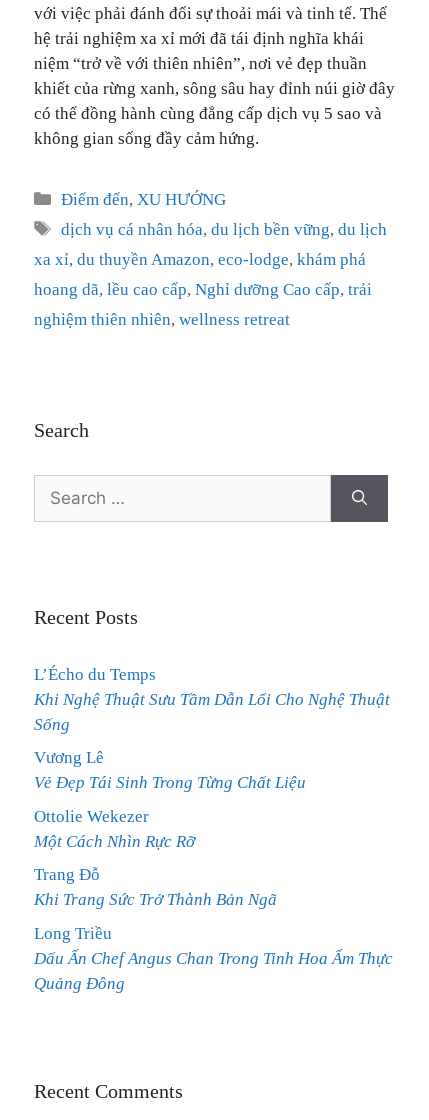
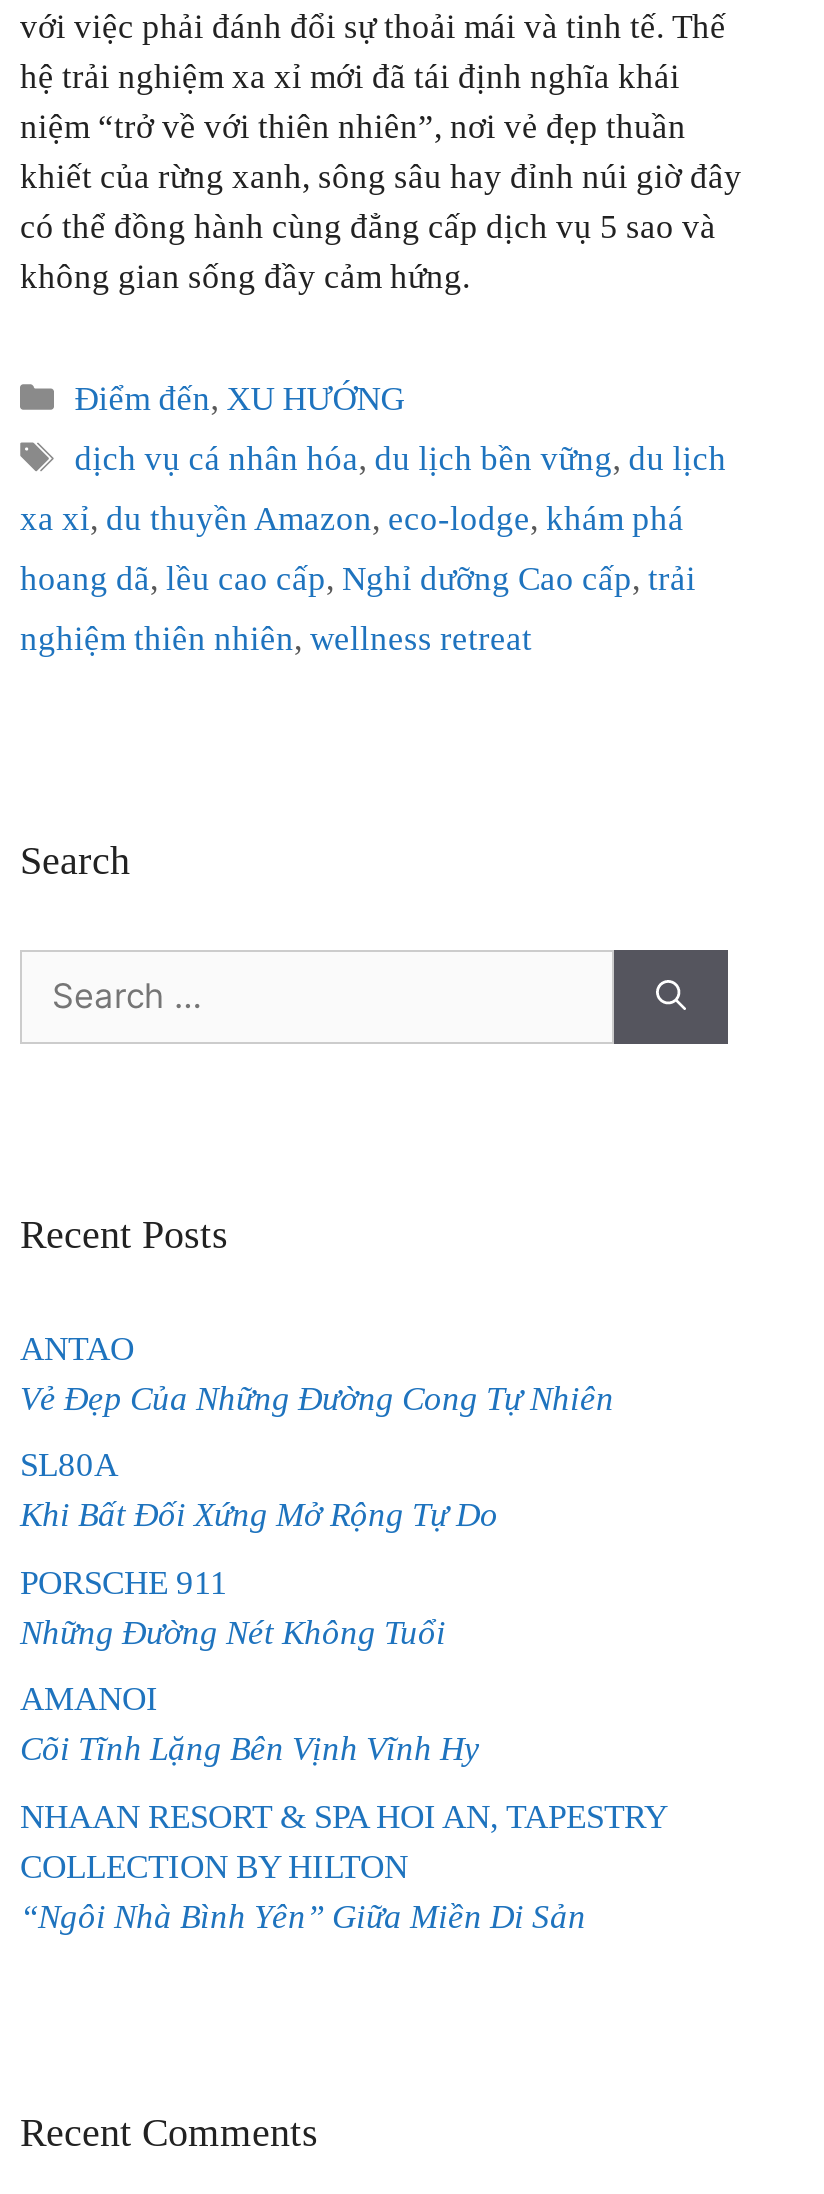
[34,665,390,734] L’Écho du Temps | Khi Nghệ Thuật Sưu Tầm Dẫn Lối Cho Nghệ Thuật | Sống -> [20,1329,614,1417] ANTAO | Vẻ Đẹp Của Những Đường Cong Tự Nhiên
[34,748,306,792] Vương Lê | Vẻ Đẹp Tái Sinh Trong Từng Chất Liệu -> [20,1446,498,1534] SL80A | Khi Bất Đối Xứng Mở Rộng Tự Do
[34,807,195,851] Ottolie Wekezer | Một Cách Nhìn Rực Rỡ -> [20,1563,446,1651] PORSCHE 911 | Những Đường Nét Không Tuổi
[34,865,277,909] Trang Đỗ | Khi Trang Sức Trở Thành Bản Ngã -> [20,1680,480,1768] AMANOI | Cõi Tĩnh Lặng Bên Vịnh Vĩnh Hy
[34,924,393,993] Long Triều | Dấu Ấn Chef Angus Chan Trong Tinh Hoa Ẩm Thực | Quảng Đông -> [20,1797,666,1935] NHAAN RESORT & SPA HOI AN, TAPESTRY | COLLECTION BY HILTON | “Ngôi Nhà Bình Yên” Giữa Miền Di Sản

